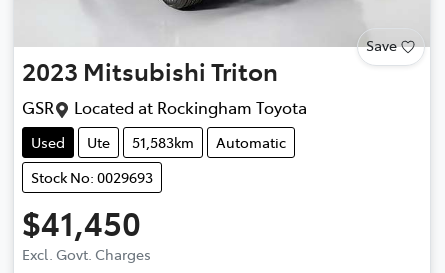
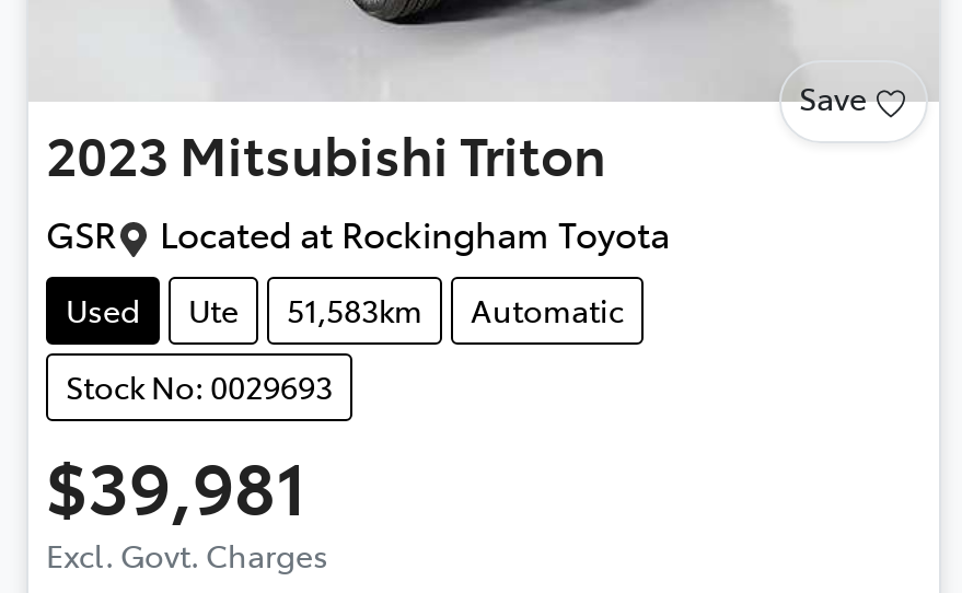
[22,200,141,244] $41,450 -> [46,437,306,534] $39,981

